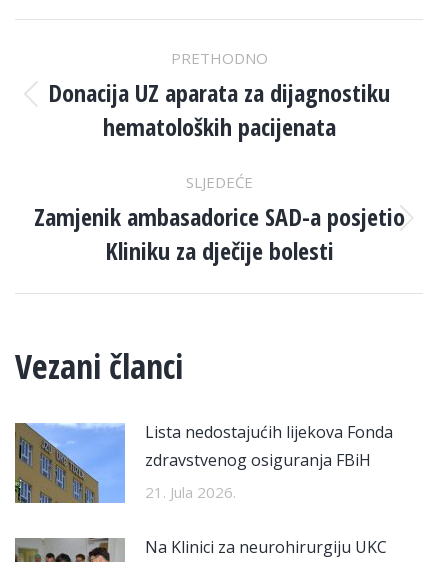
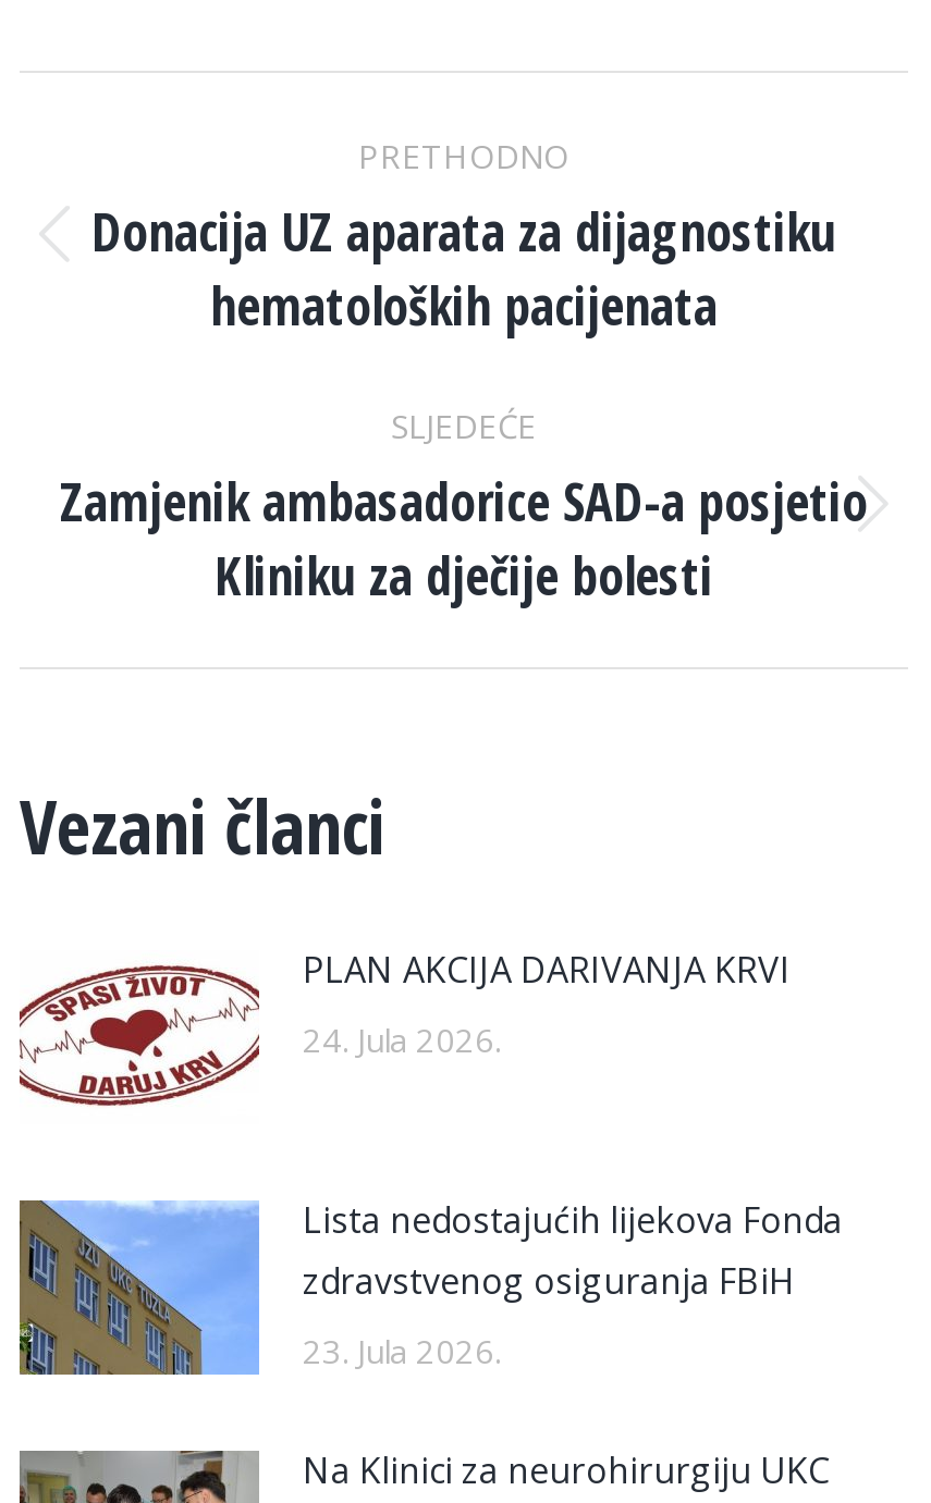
none -> [17,946,791,1109] [image] | PLAN AKCIJA DARIVANJA KRVI | 24. Jula 2026.
[145,482,236,502] 21. Jula 2026. -> [303,1329,501,1372] 23. Jula 2026.

